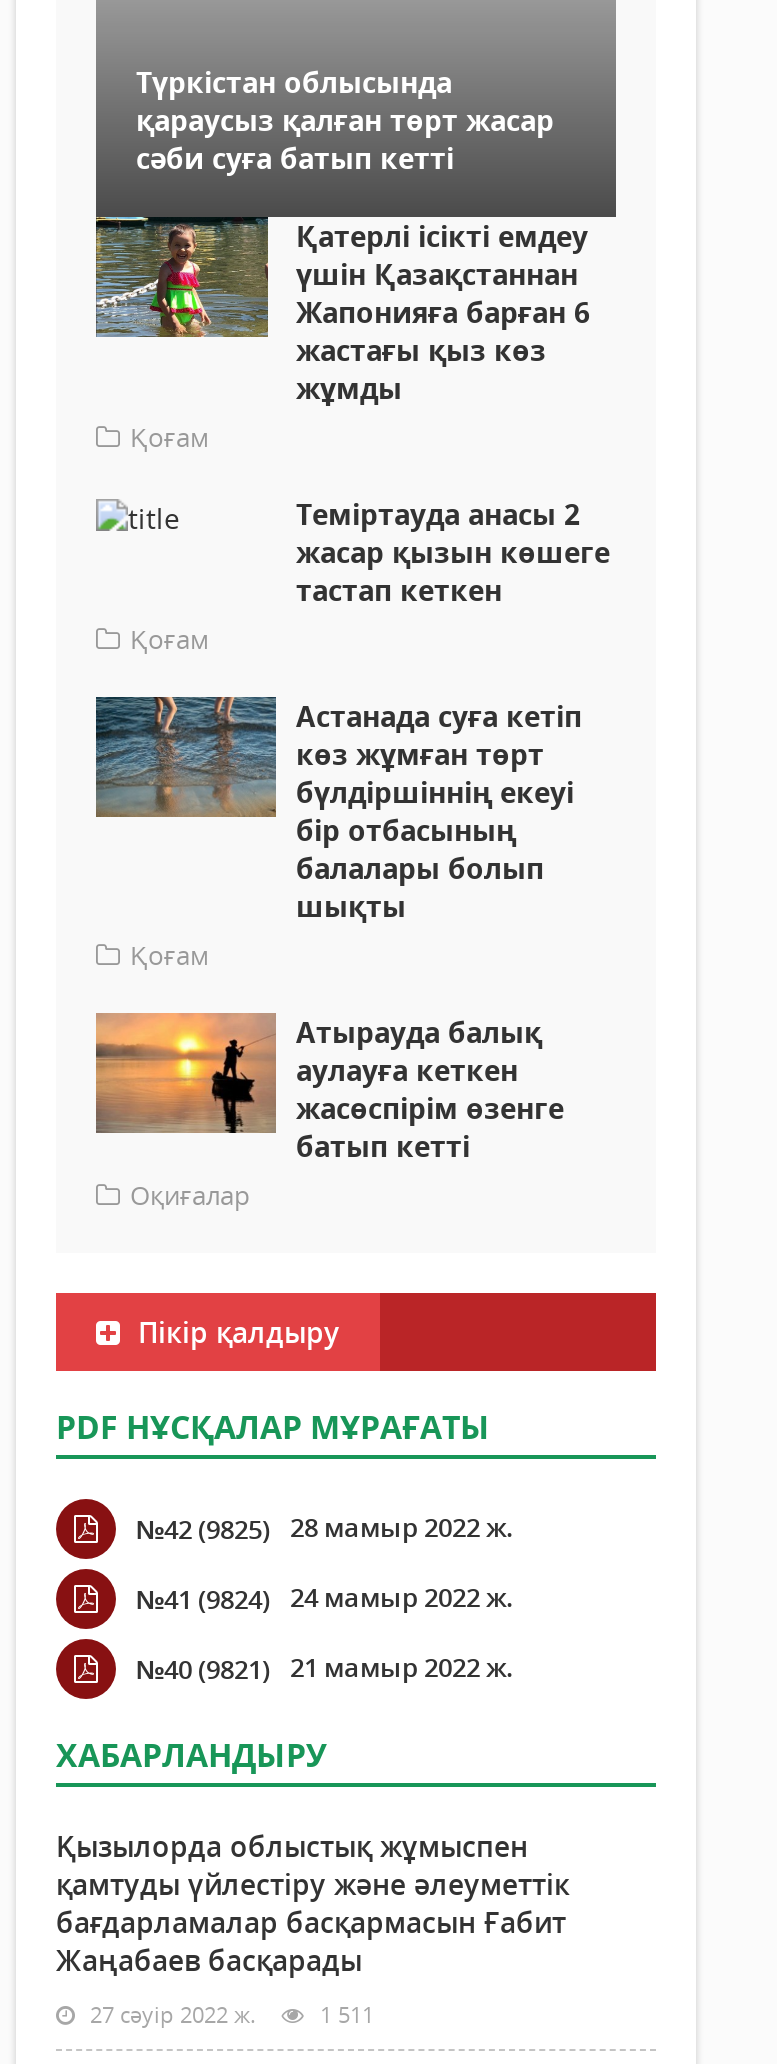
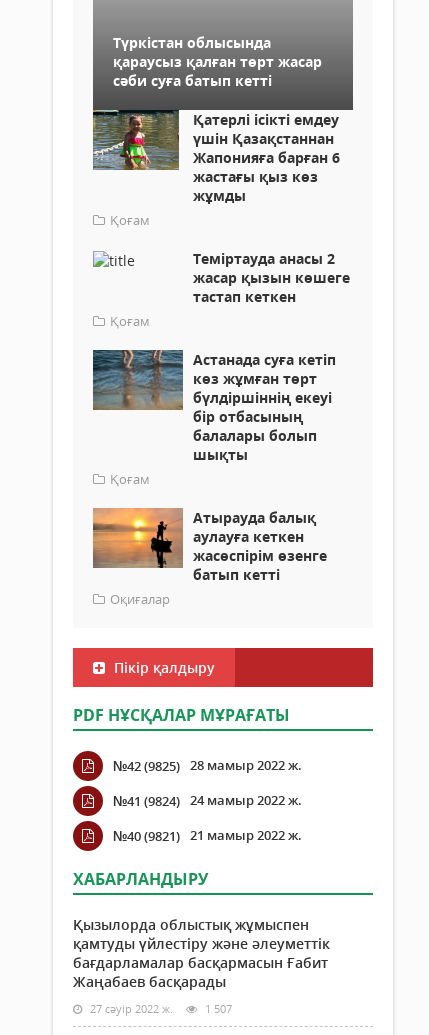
[84,2000,374,2030] 27 сәуір 2022 ж. 1 511 -> [87,1001,232,1016] 27 сәуір 2022 ж. 1 507

